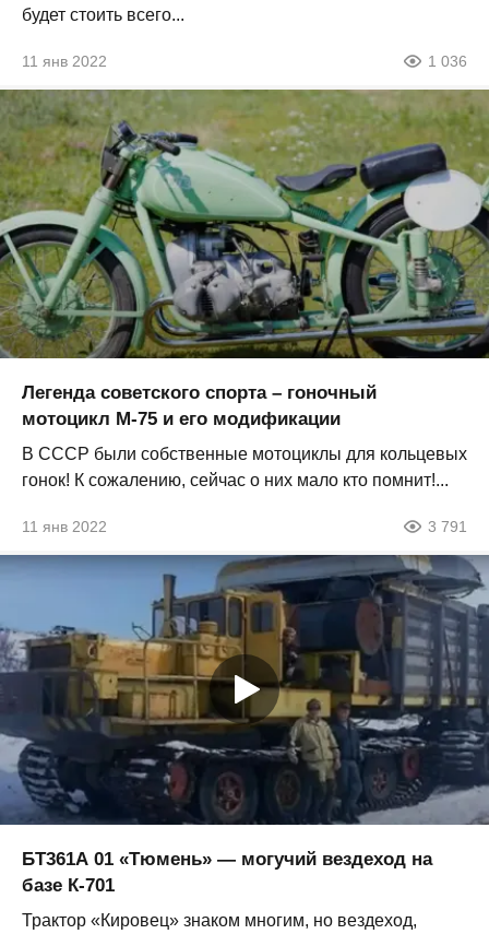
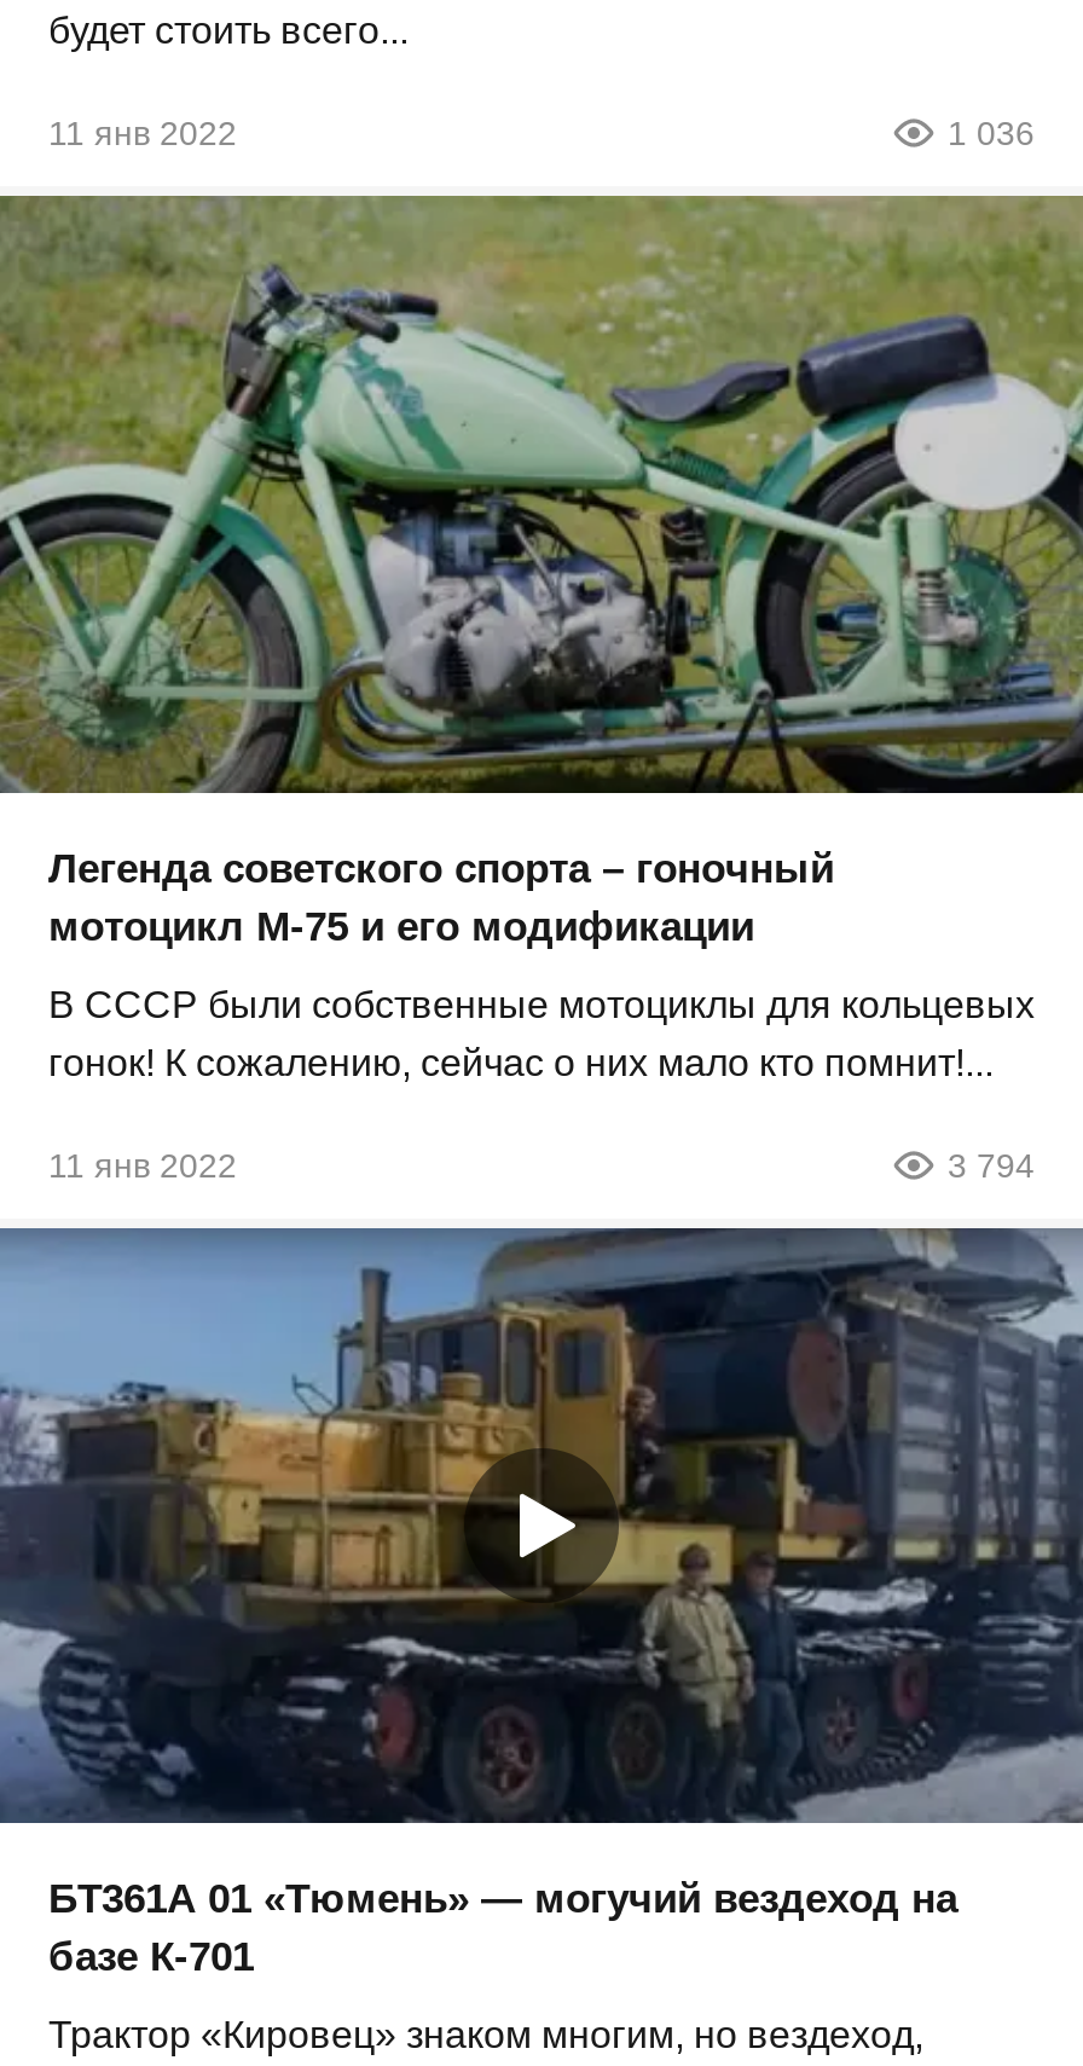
[428,518,467,535] 3 791 -> [948,1145,1035,1184] 3 794

